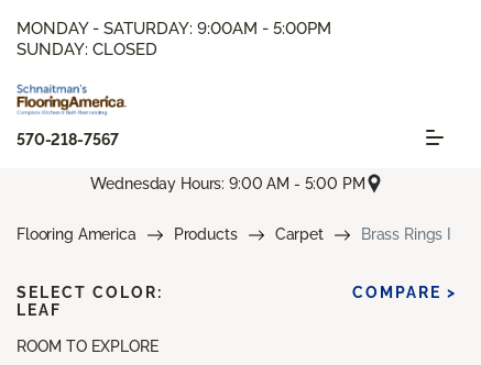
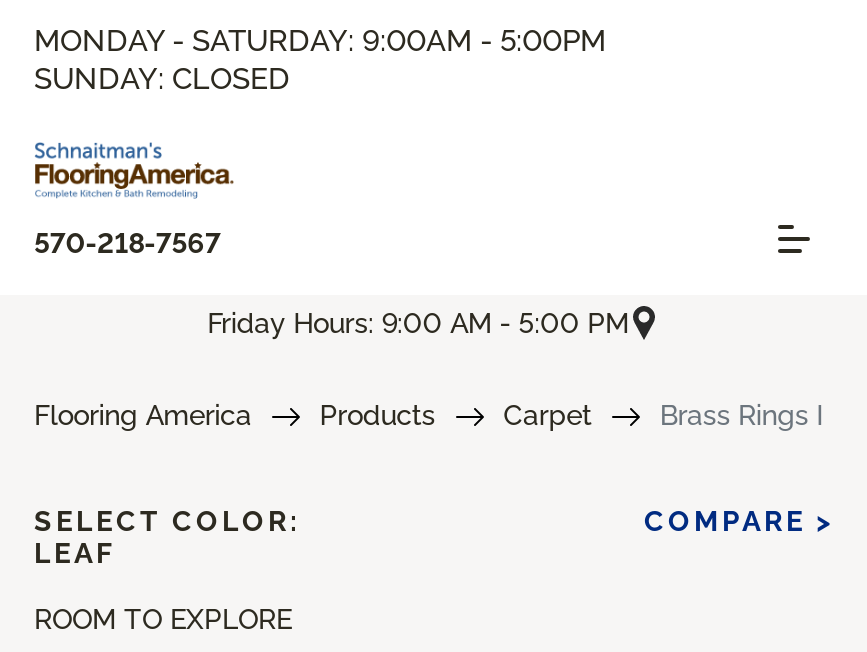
[91,174,365,192] Wednesday Hours: 9:00 AM - 5:00 PM -> [207,306,629,338] Friday Hours: 9:00 AM - 5:00 PM

